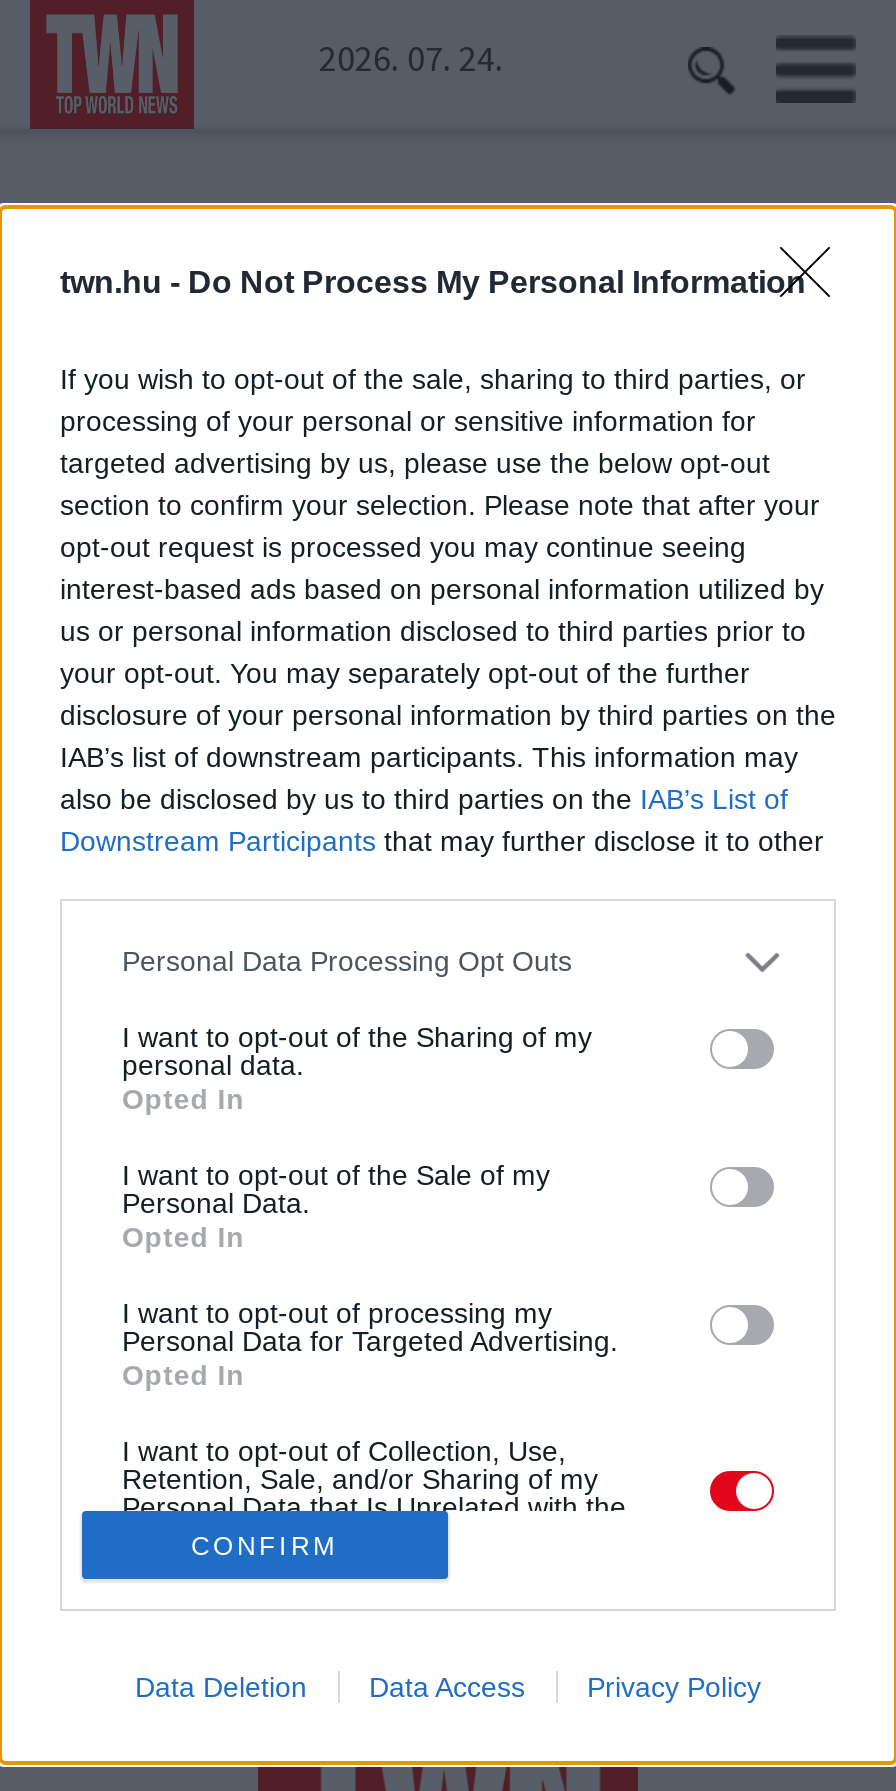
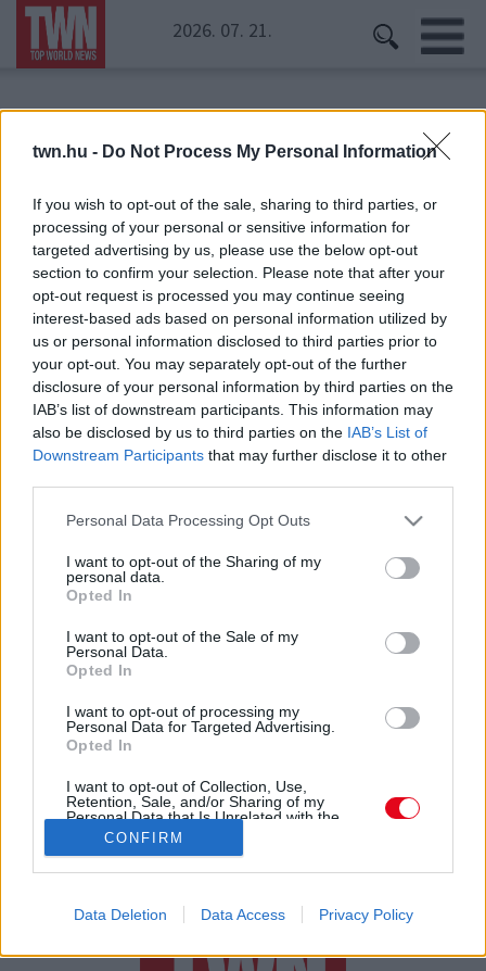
[319,35,503,81] 2026. 07. 24. -> [173,17,273,42] 2026. 07. 21.

